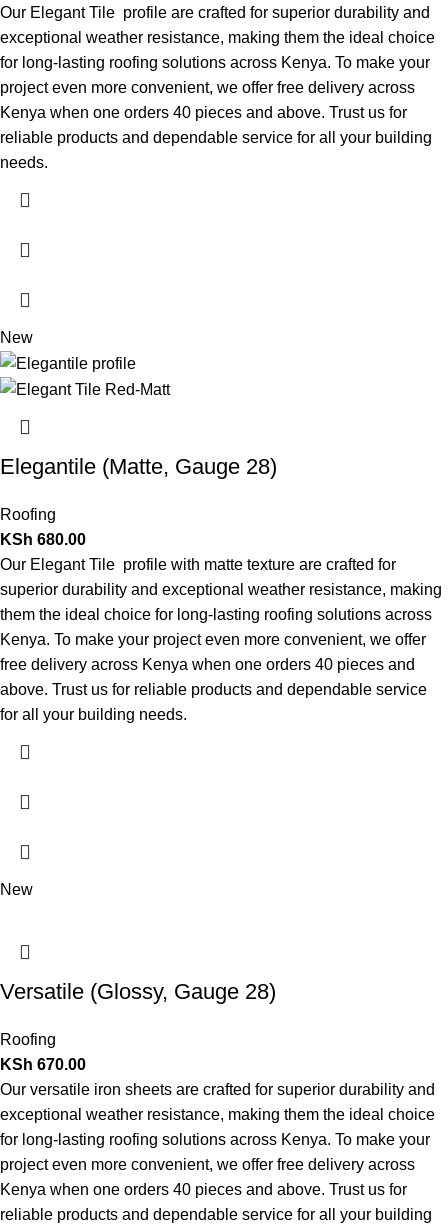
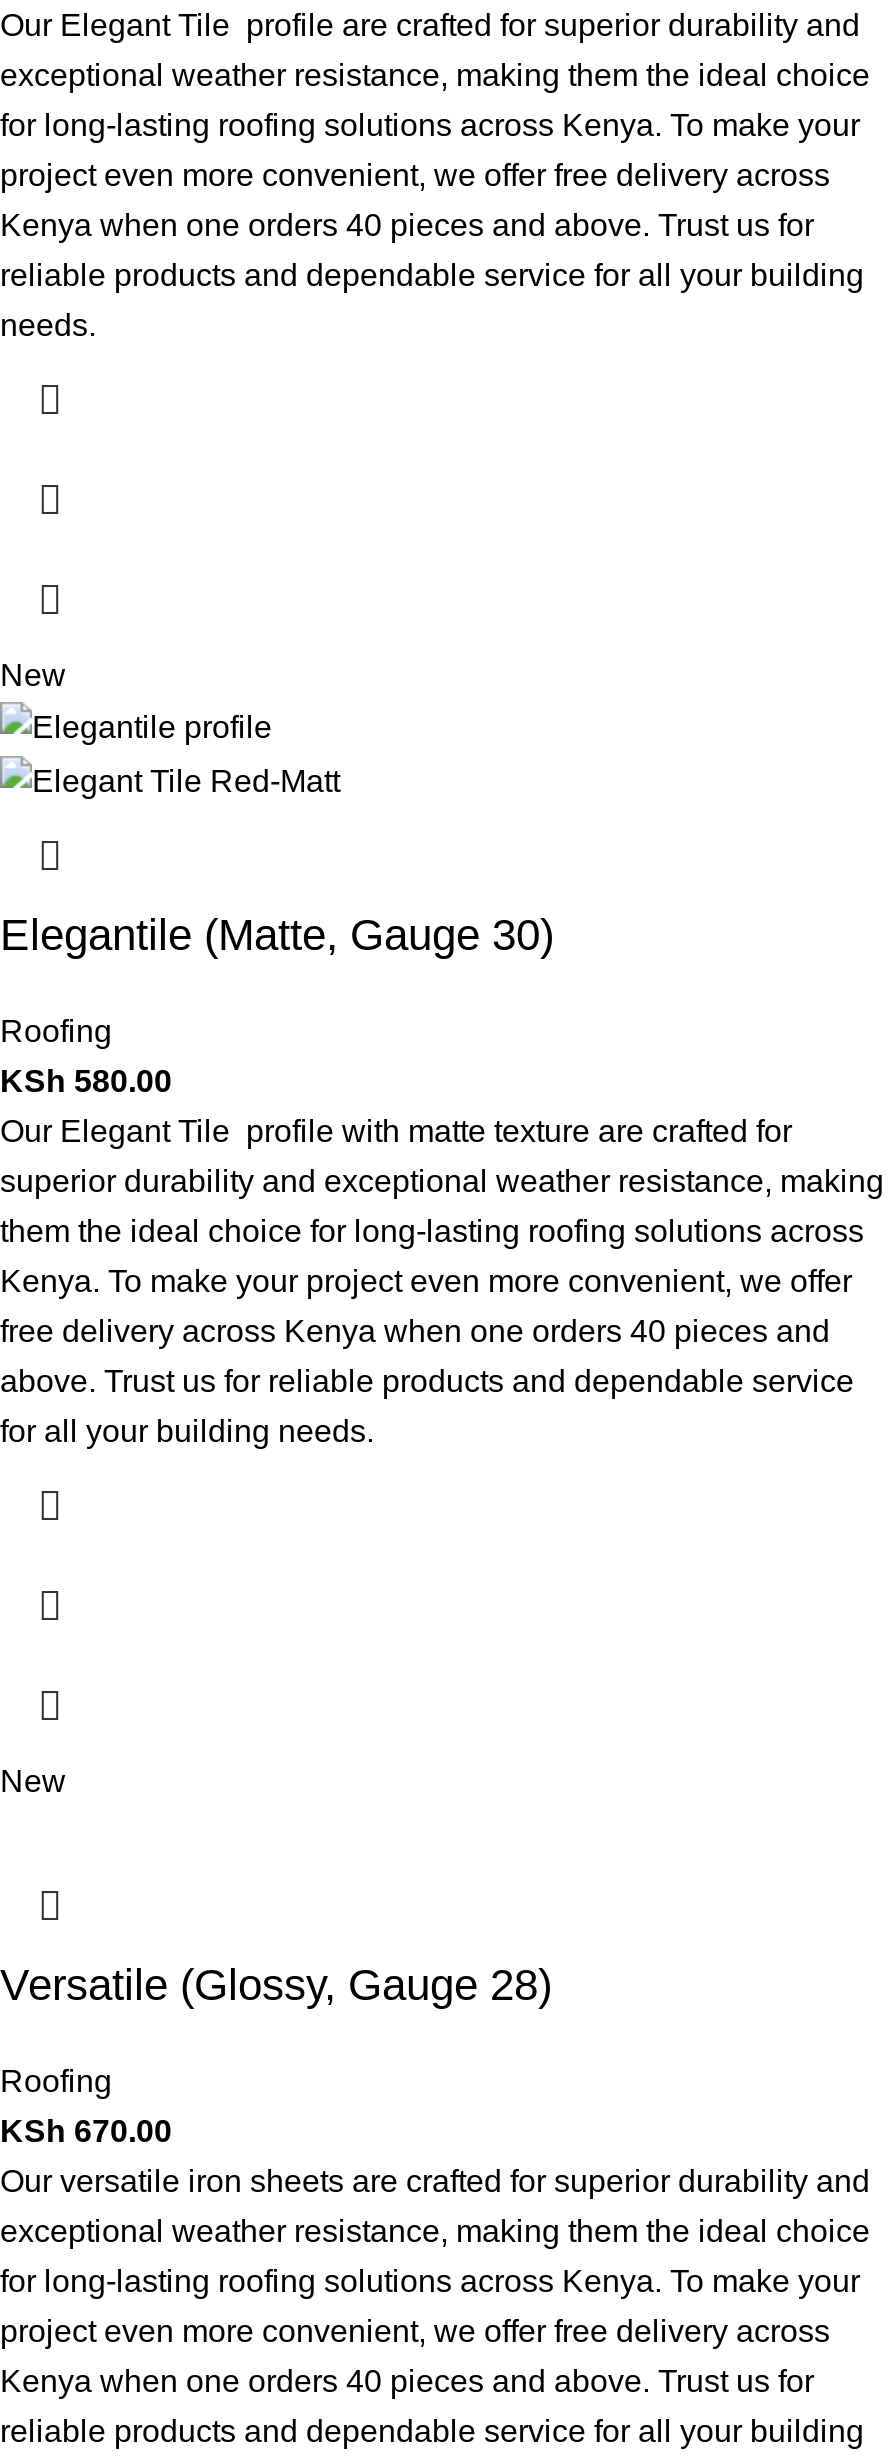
[0,454,277,479] Elegantile (Matte, Gauge 28) -> [0,909,554,959] Elegantile (Matte, Gauge 30)
[0,531,86,548] KSh 680.00 -> [0,1063,172,1097] KSh 580.00

